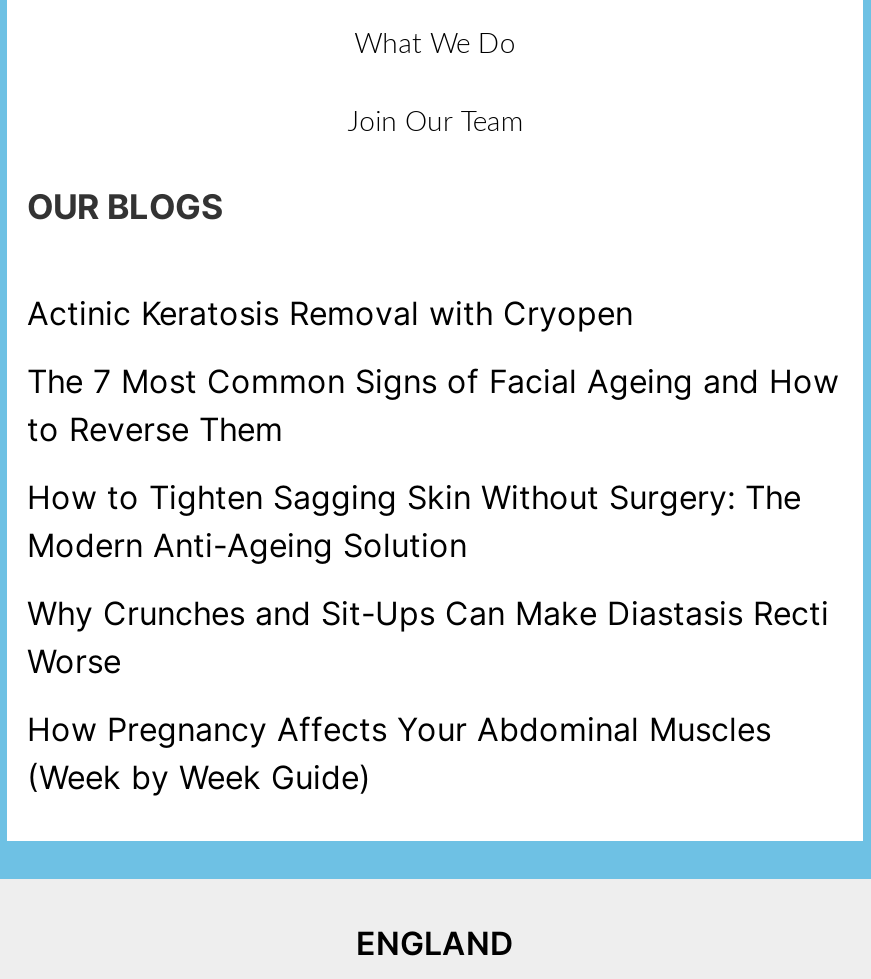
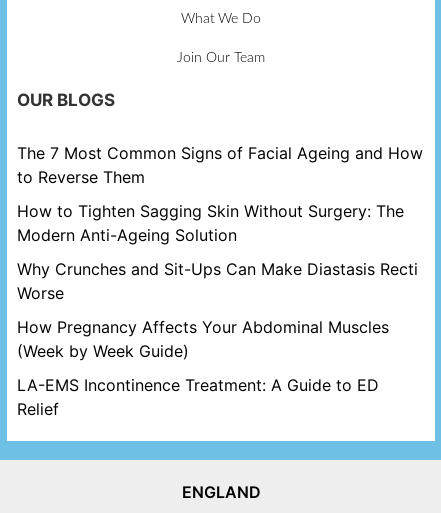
[27,292,633,332] Actinic Keratosis Removal with Cryopen -> none
moved [27,360,839,796] -> [17,143,423,361]: The 7 Most Common Signs of Facial Ageing and How | to Reverse Them | How to Tighten Sagging Skin Without Surgery: The | Modern Anti-Ageing Solution | Why Crunches and Sit-Ups Can Make Diastasis Recti | Worse | How Pregnancy Affects Your Abdominal Muscles | (Week by Week Guide)
none -> [17,375,379,419] LA-EMS Incontinence Treatment: A Guide to ED | Relief

